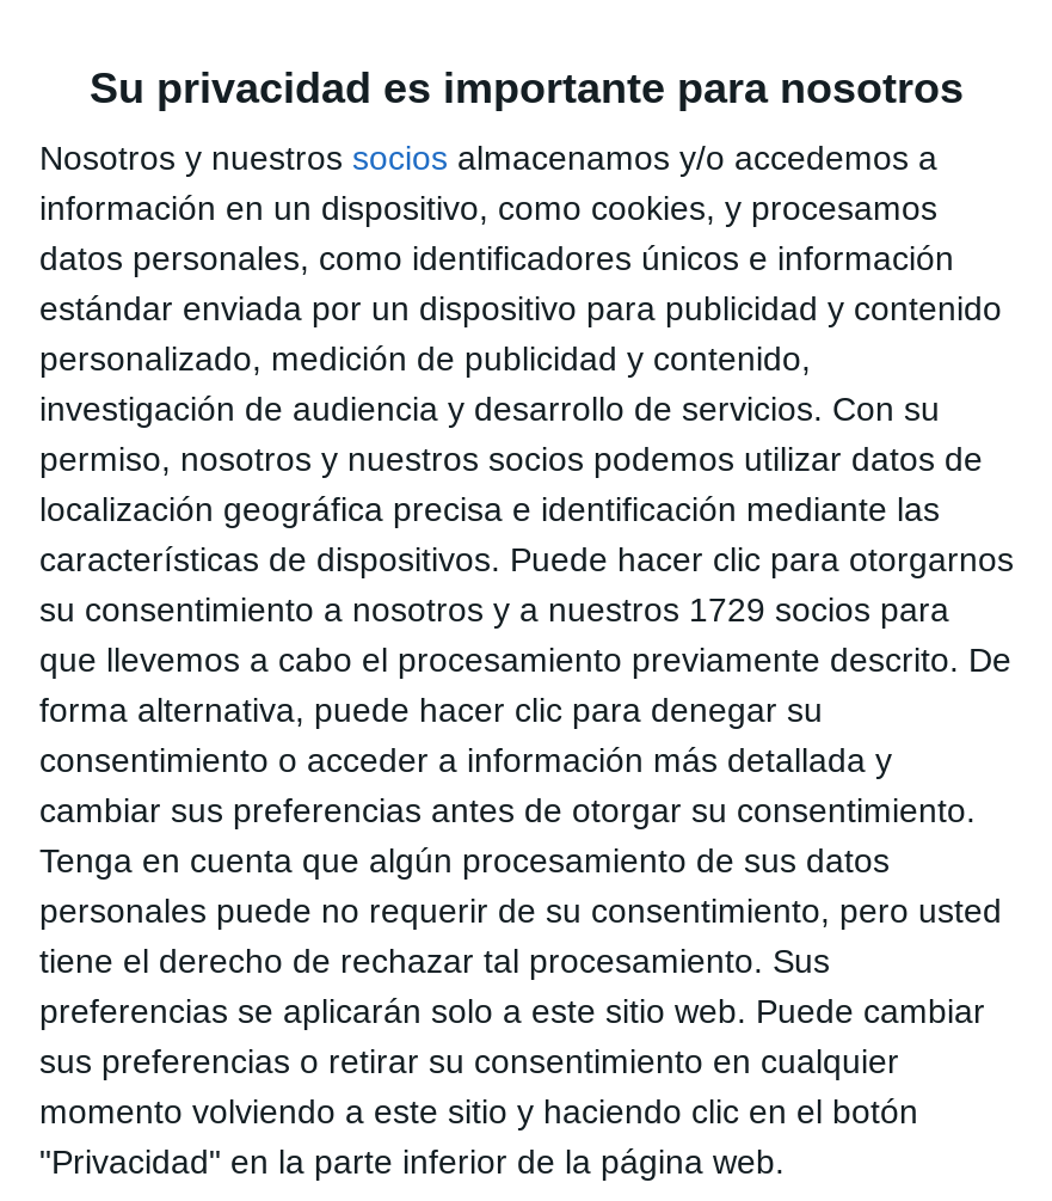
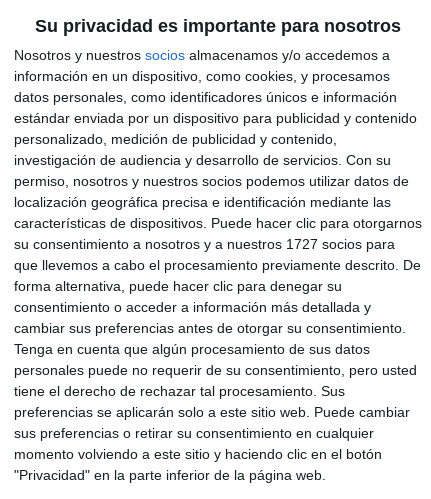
[39,591,949,629] su consentimiento a nosotros y a nuestros 1729 socios para -> [14,236,395,252] su consentimiento a nosotros y a nuestros 1727 socios para

